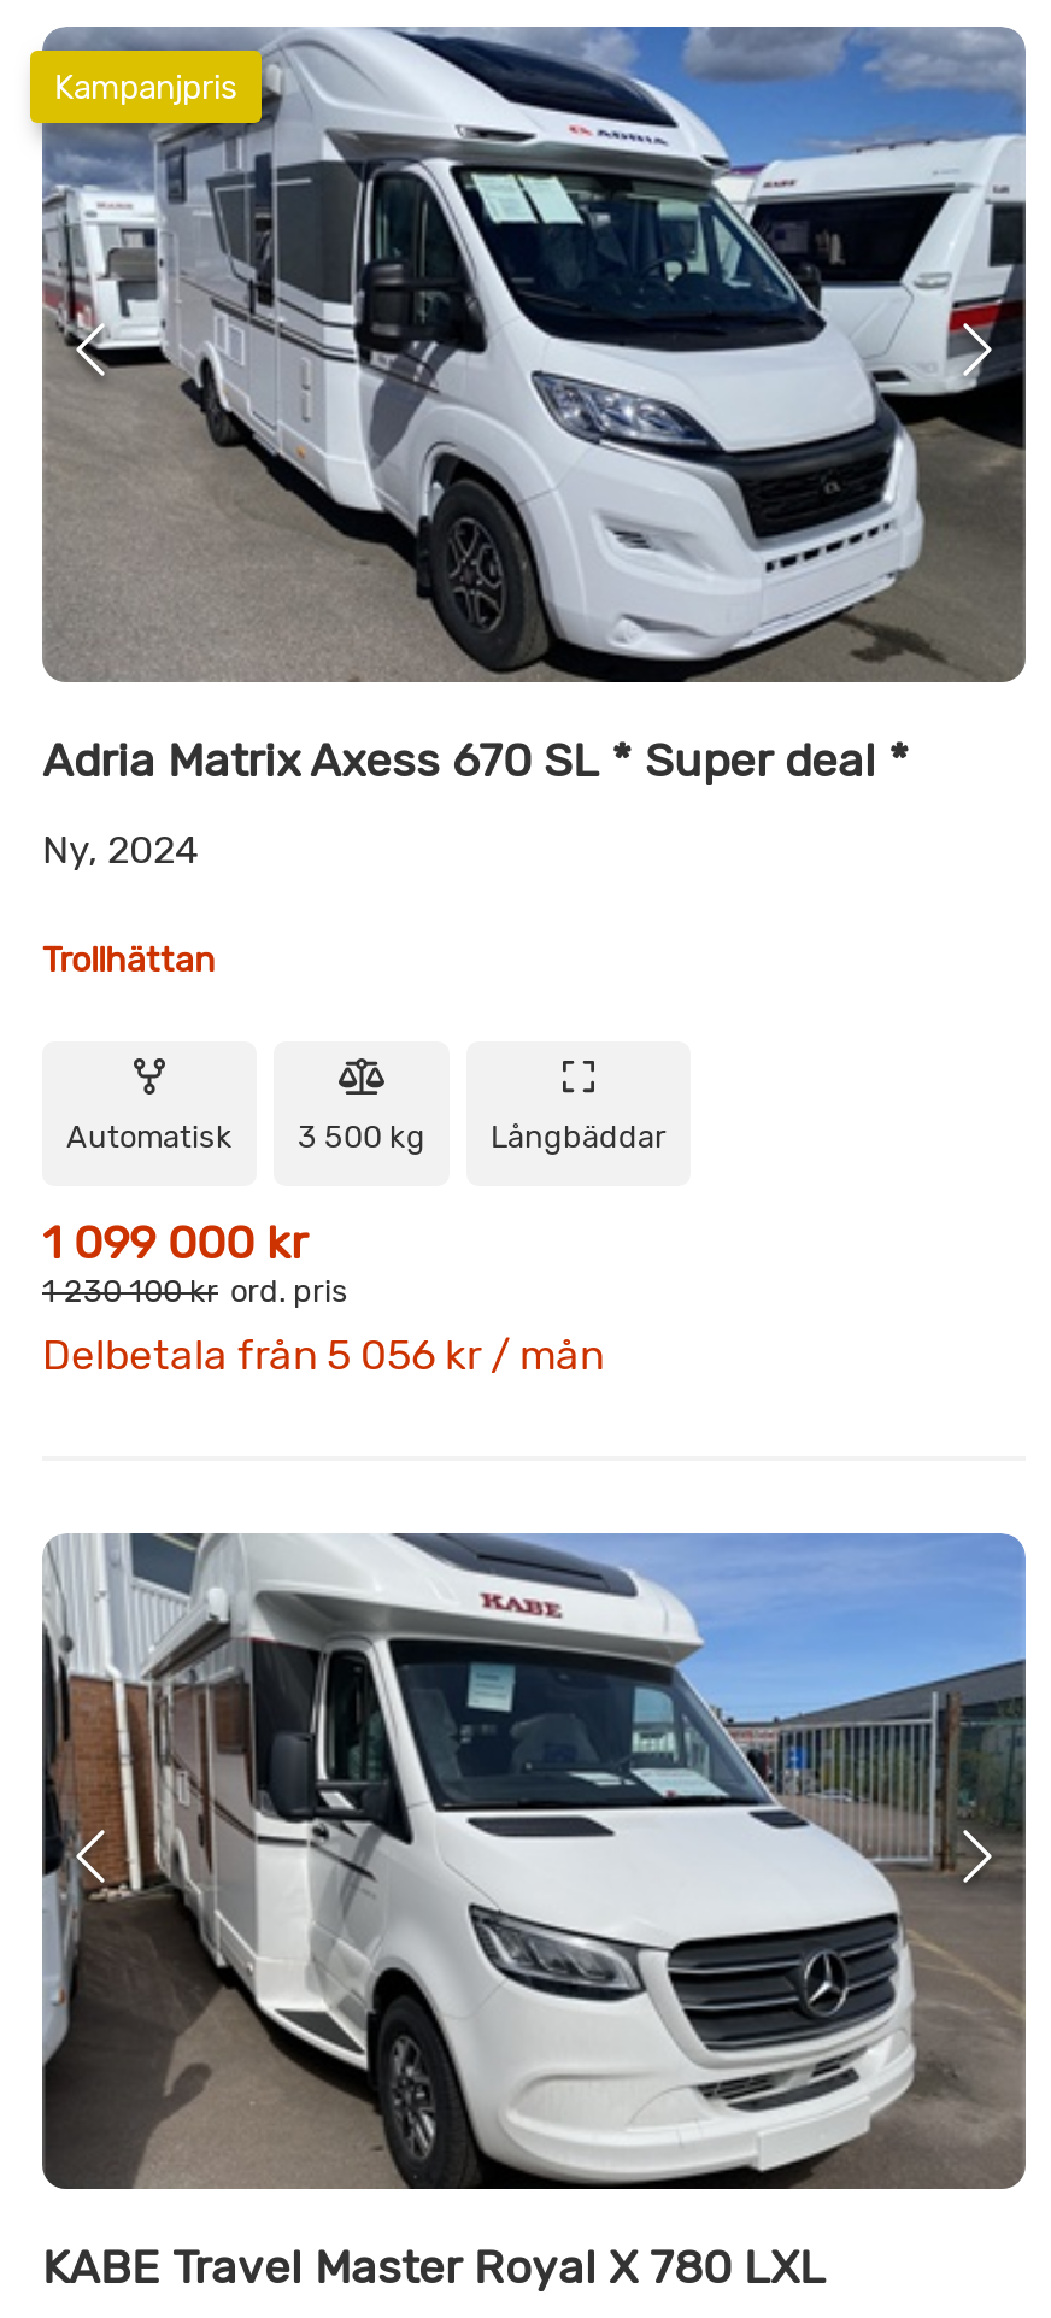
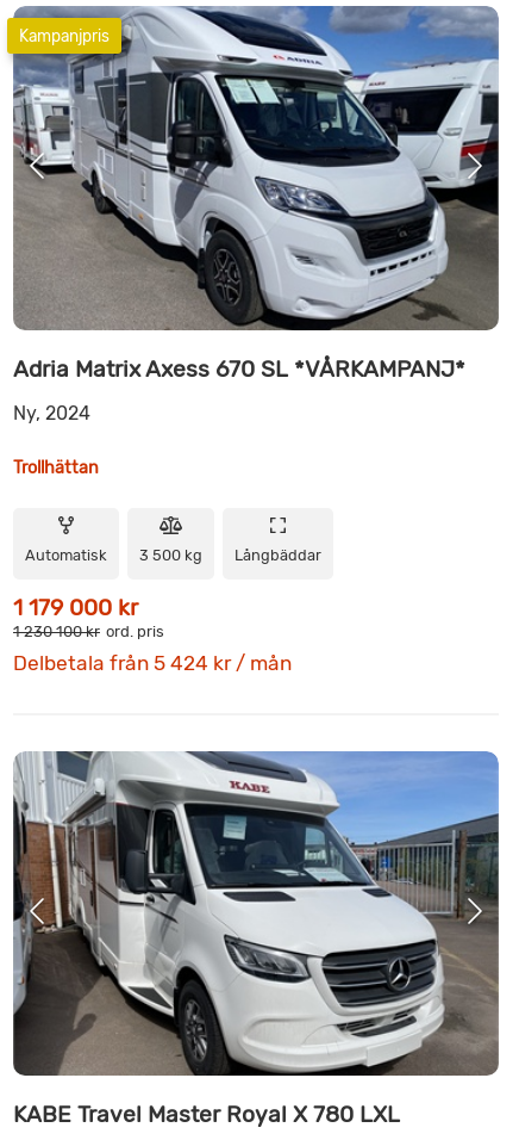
[42,732,910,787] Adria Matrix Axess 670 SL * Super deal * -> [13,355,465,382] Adria Matrix Axess 670 SL *VÅRKAMPANJ*
[42,1214,307,1269] 1 099 000 kr -> [13,593,138,621] 1 179 000 kr
[42,1330,604,1378] Delbetala från 5 056 kr / mån -> [13,650,292,674] Delbetala från 5 424 kr / mån

